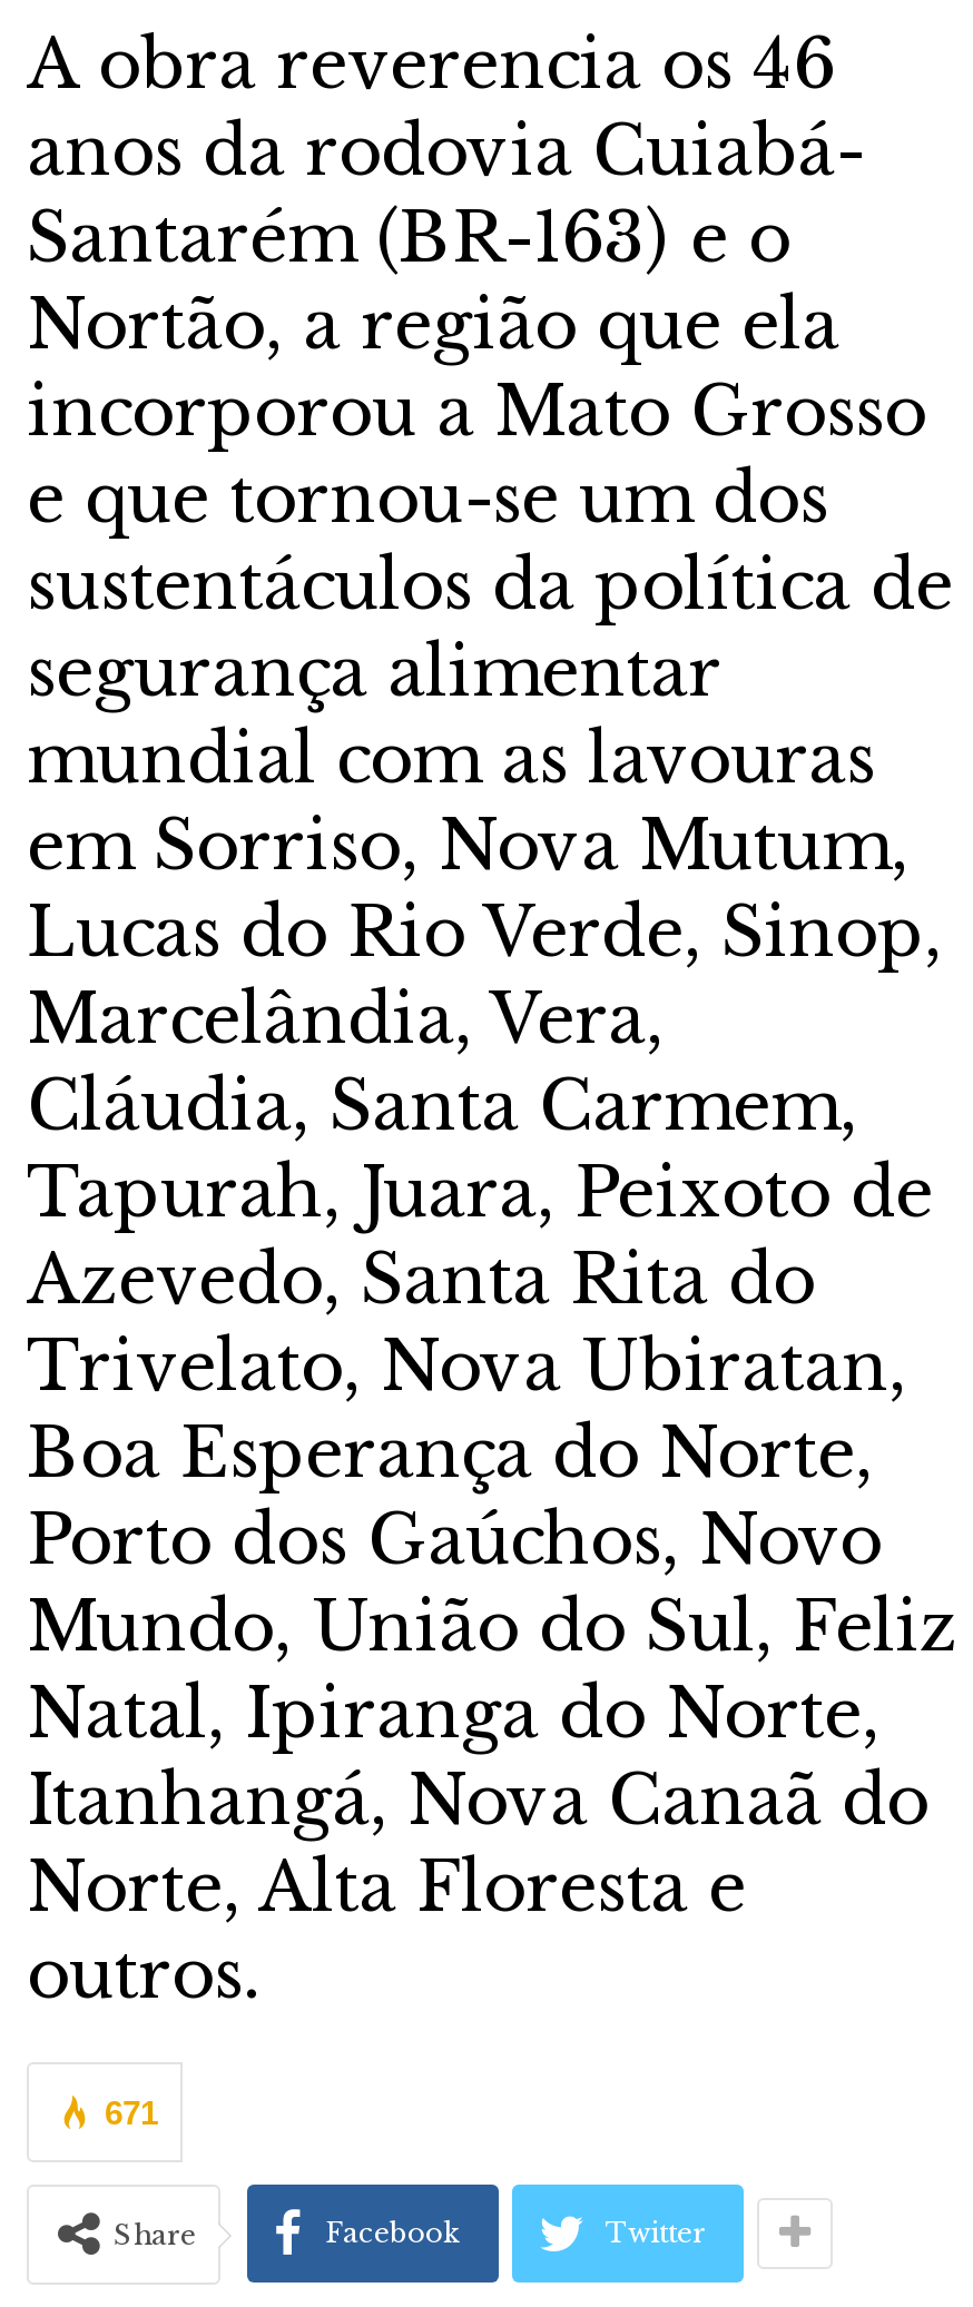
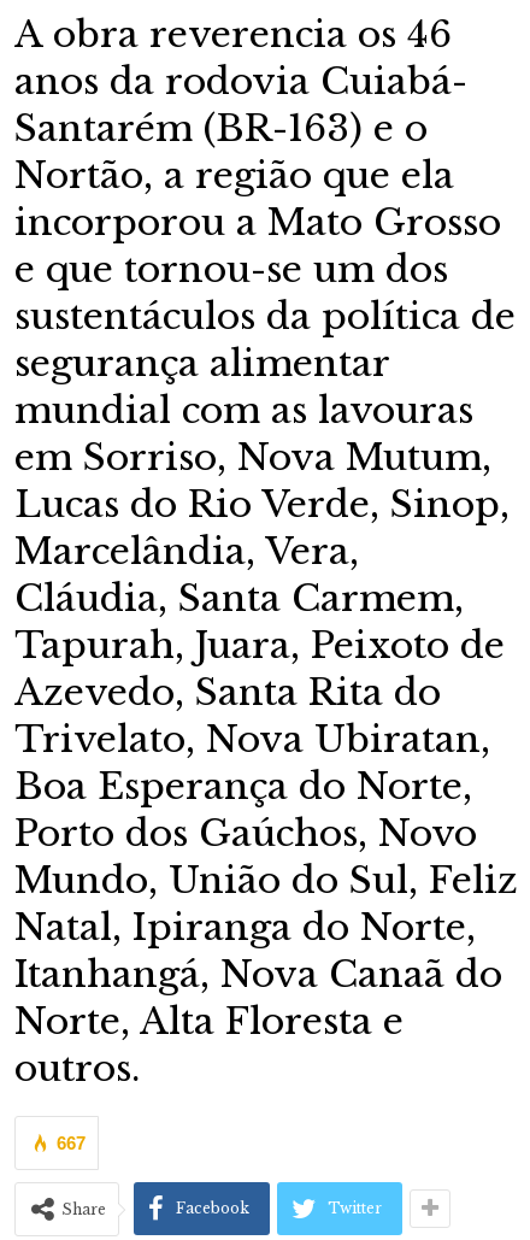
[105,2093,158,2131] 671 -> [57,1133,86,1153] 667

